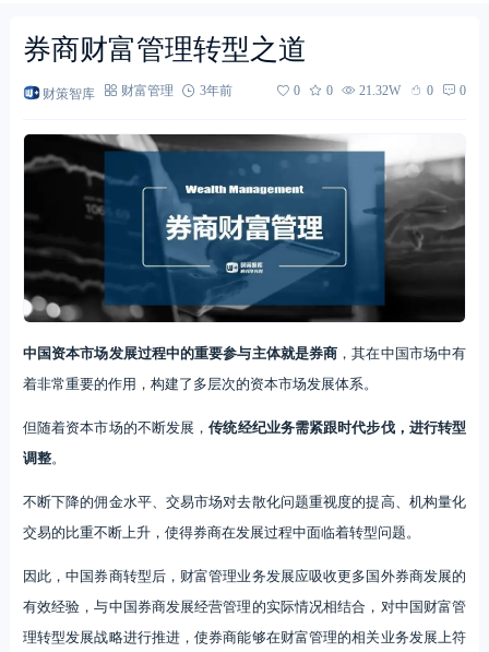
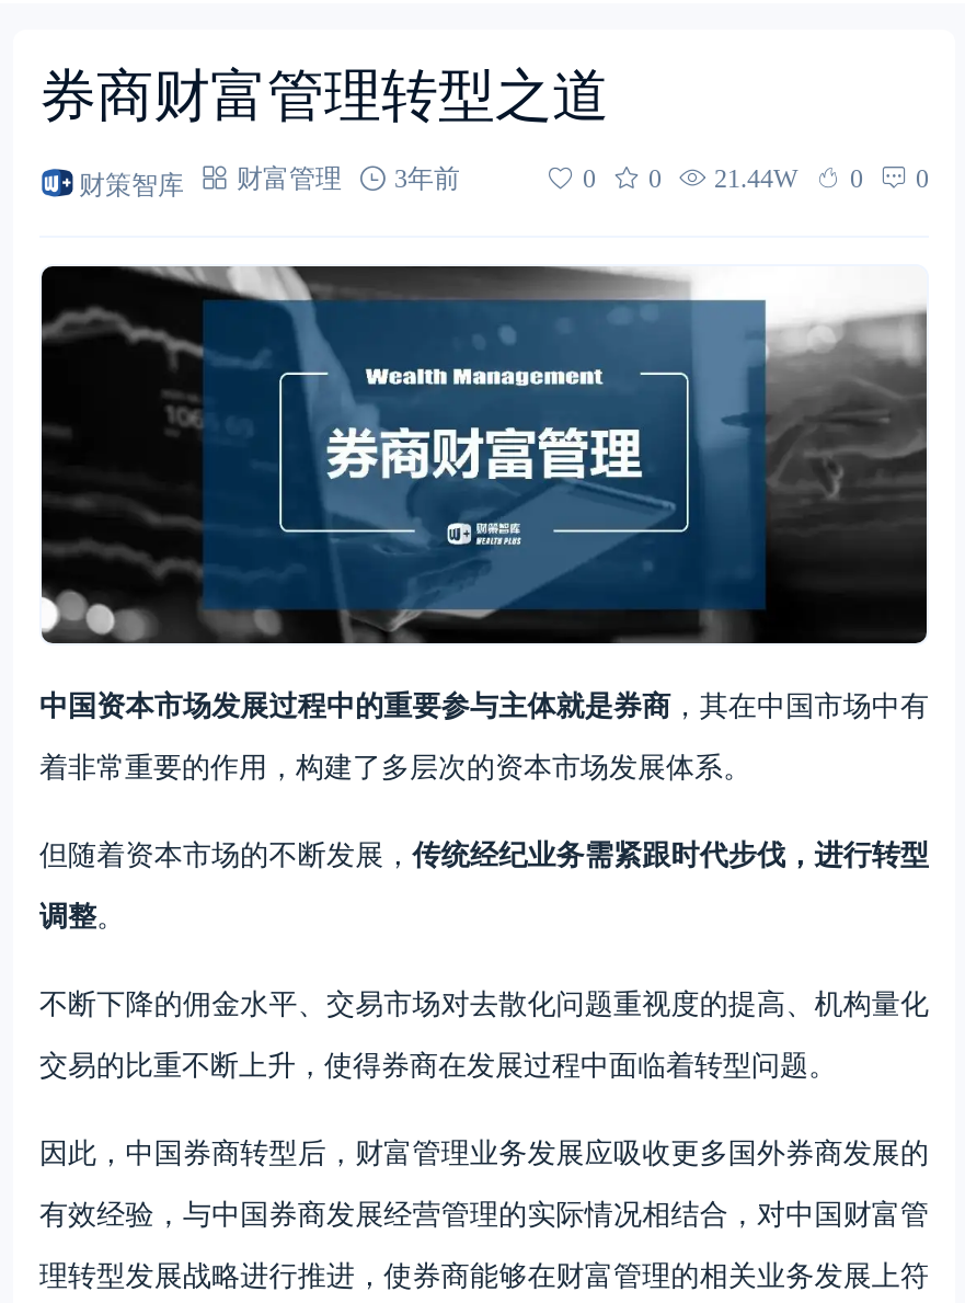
[294,83,466,97] 0 0 21.32W 0 0 -> [583,163,929,192] 0 0 21.44W 0 0

